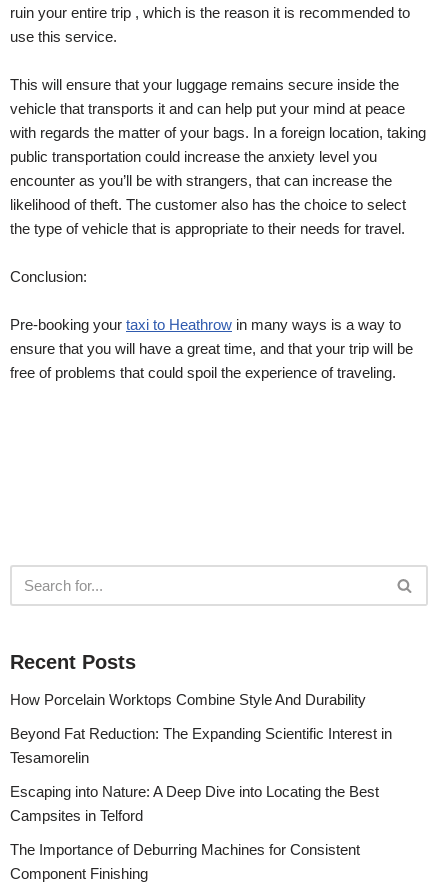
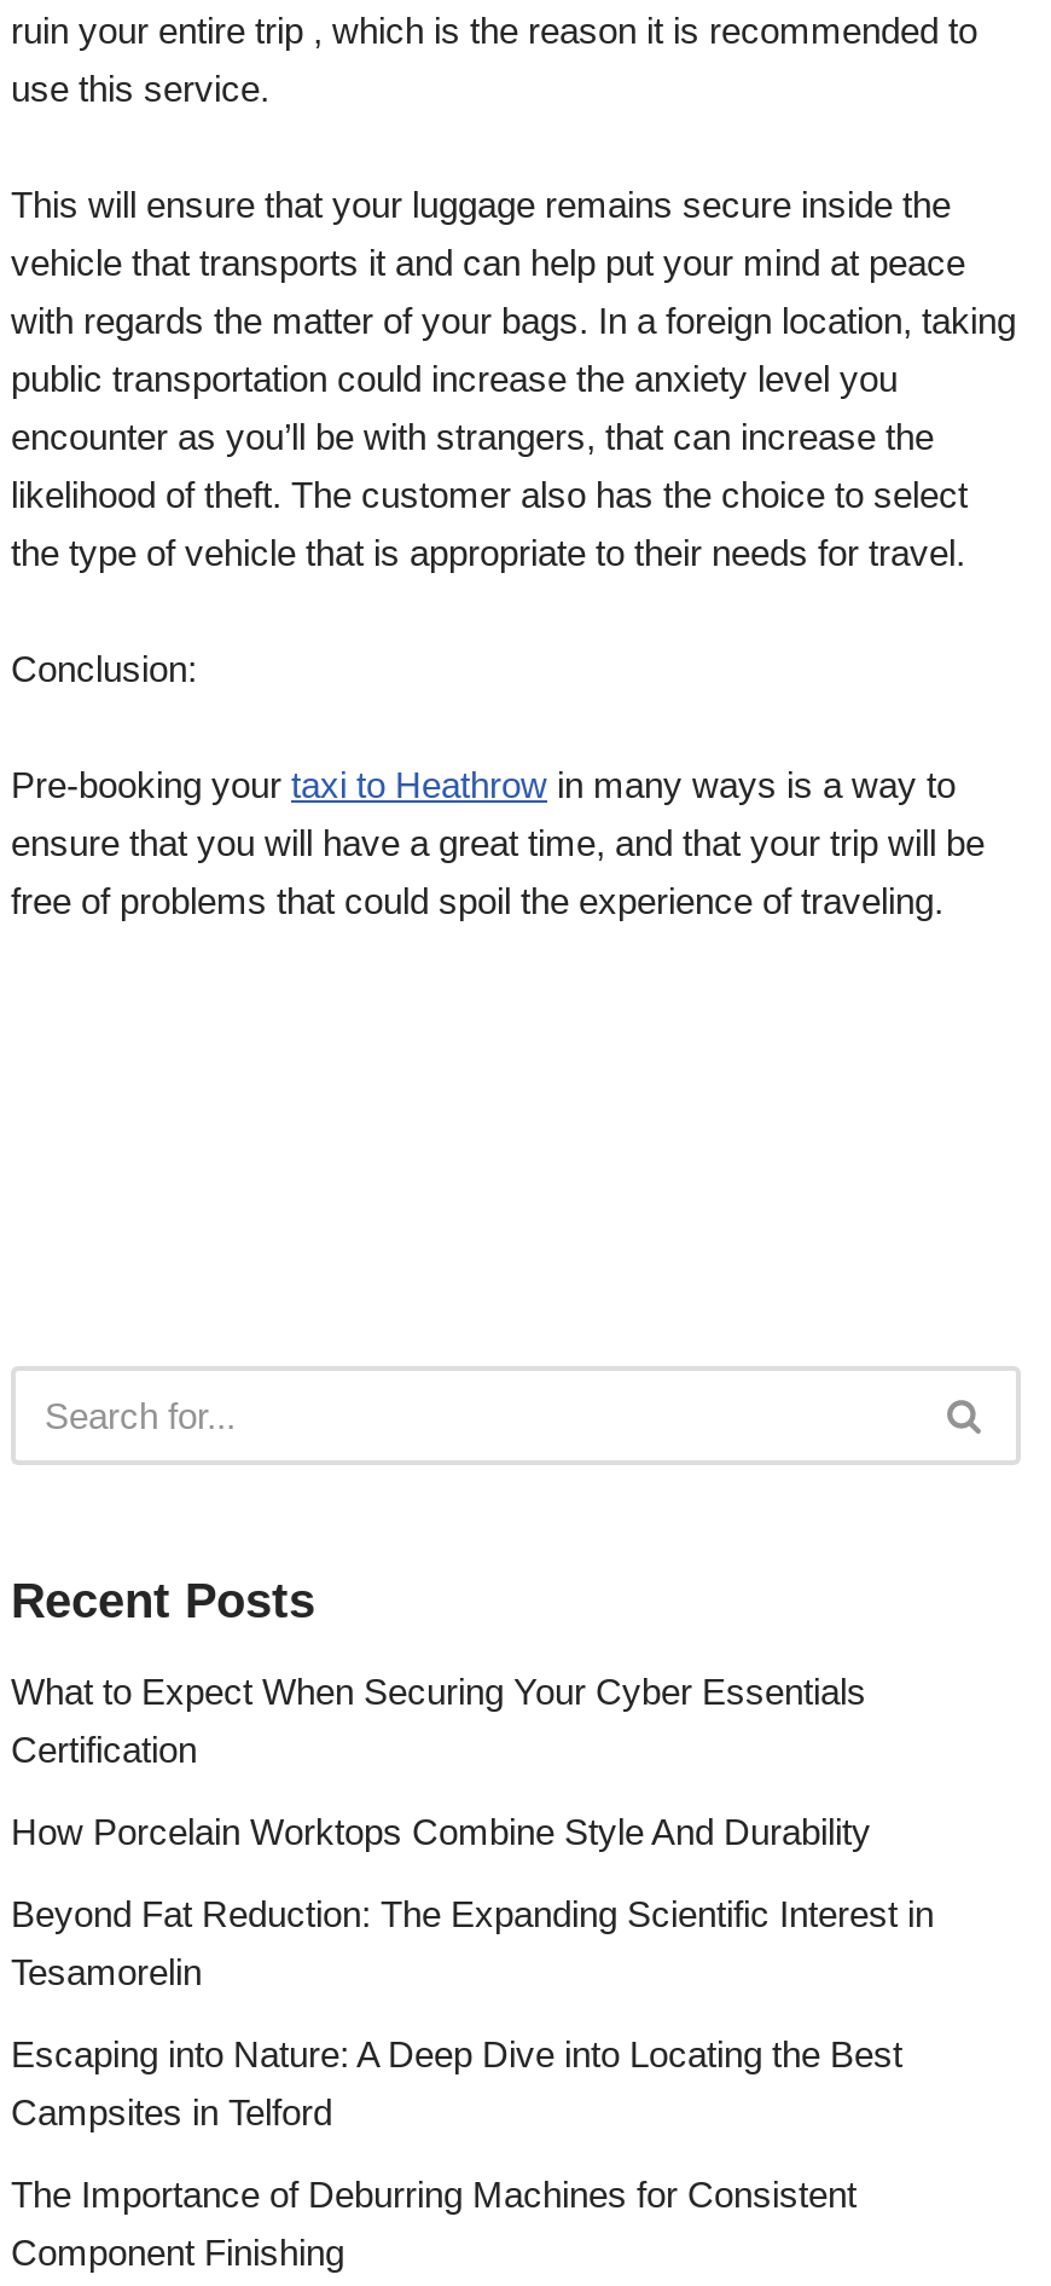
none -> [11,1671,866,1770] What to Expect When Securing Your Cyber Essentials | Certification

